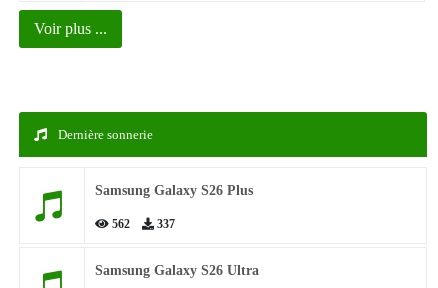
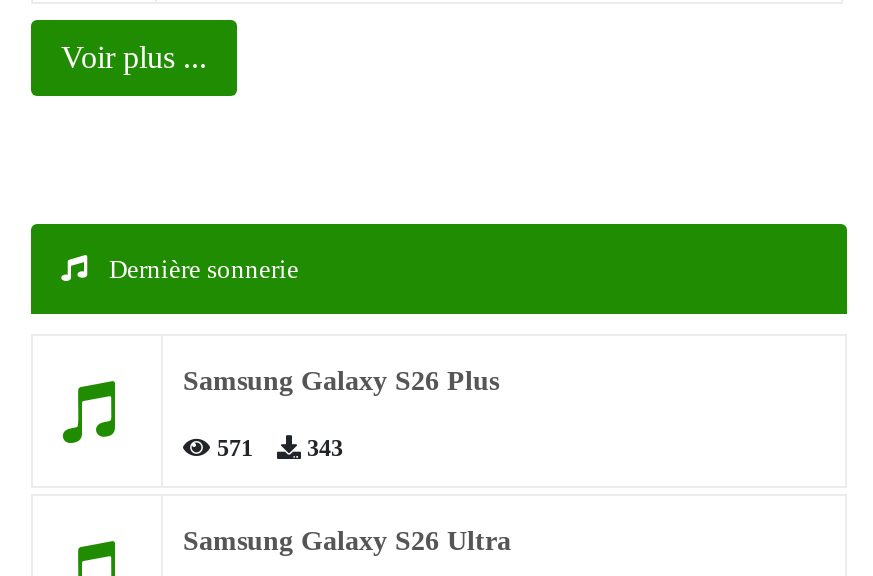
[109,217,130,230] 562 -> [211,434,253,460] 571
[154,217,175,230] 337 -> [301,434,343,460] 343

